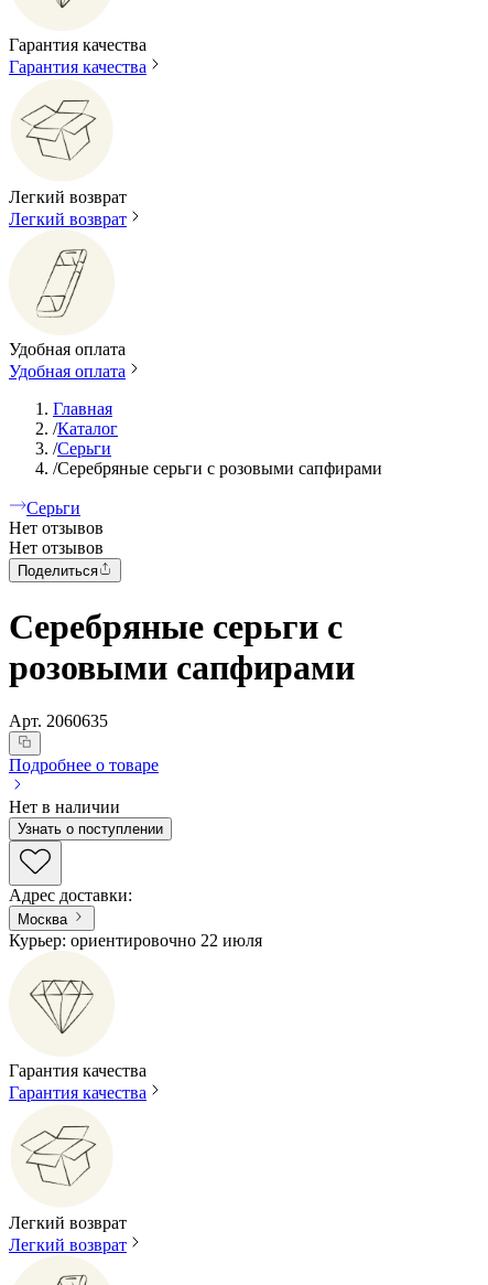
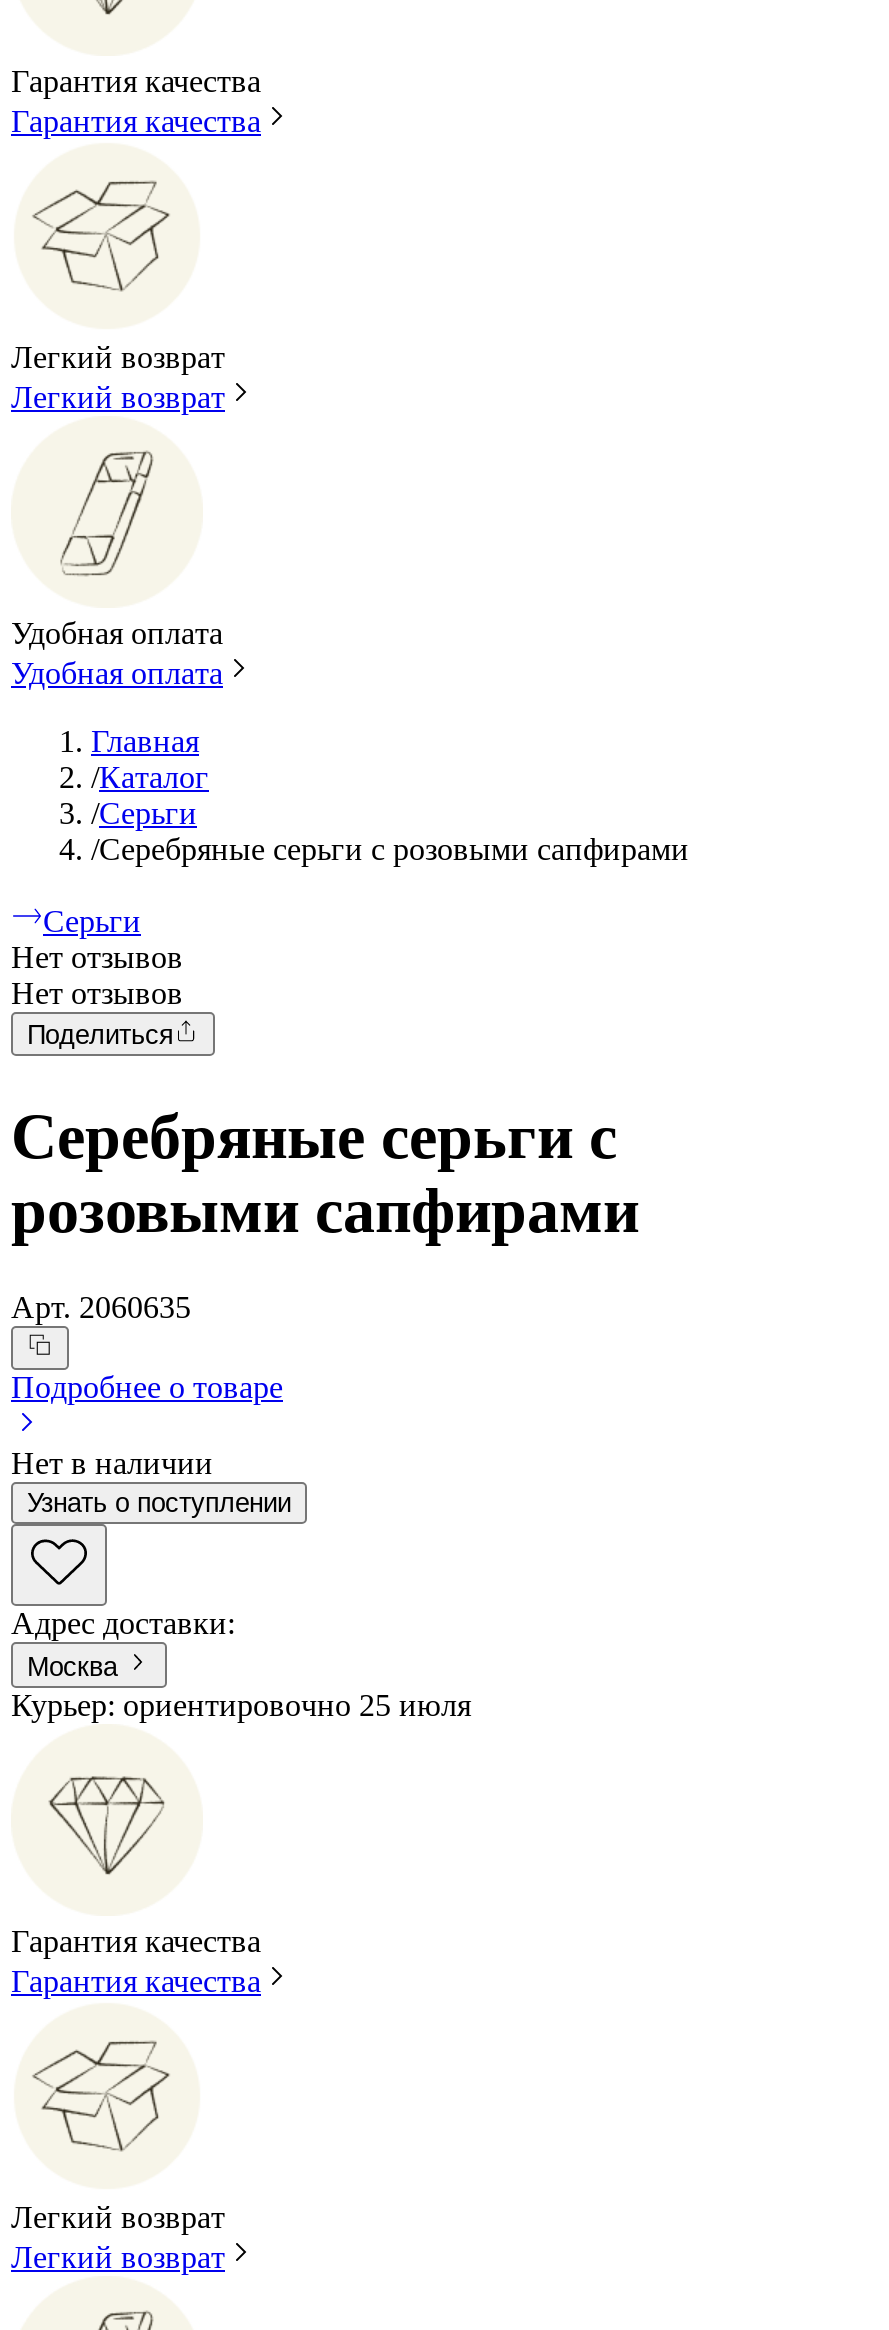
[9,931,262,949] Курьер: ориентировочно 22 июля -> [11,1688,471,1722] Курьер: ориентировочно 25 июля

